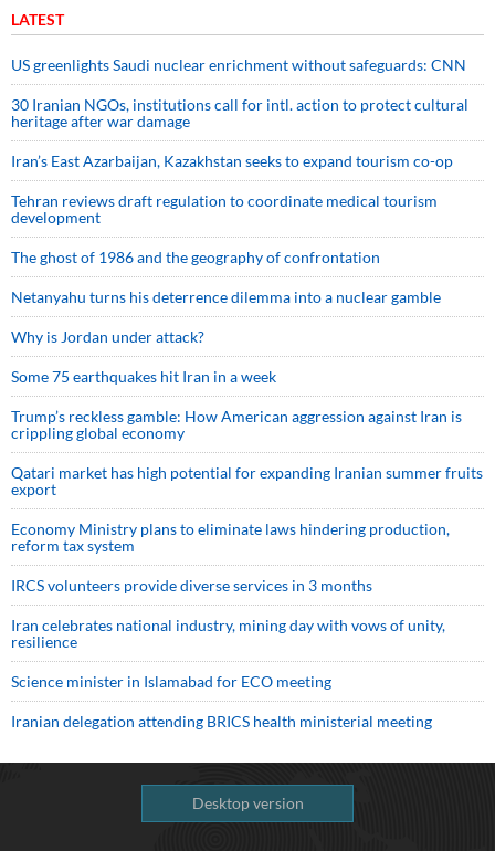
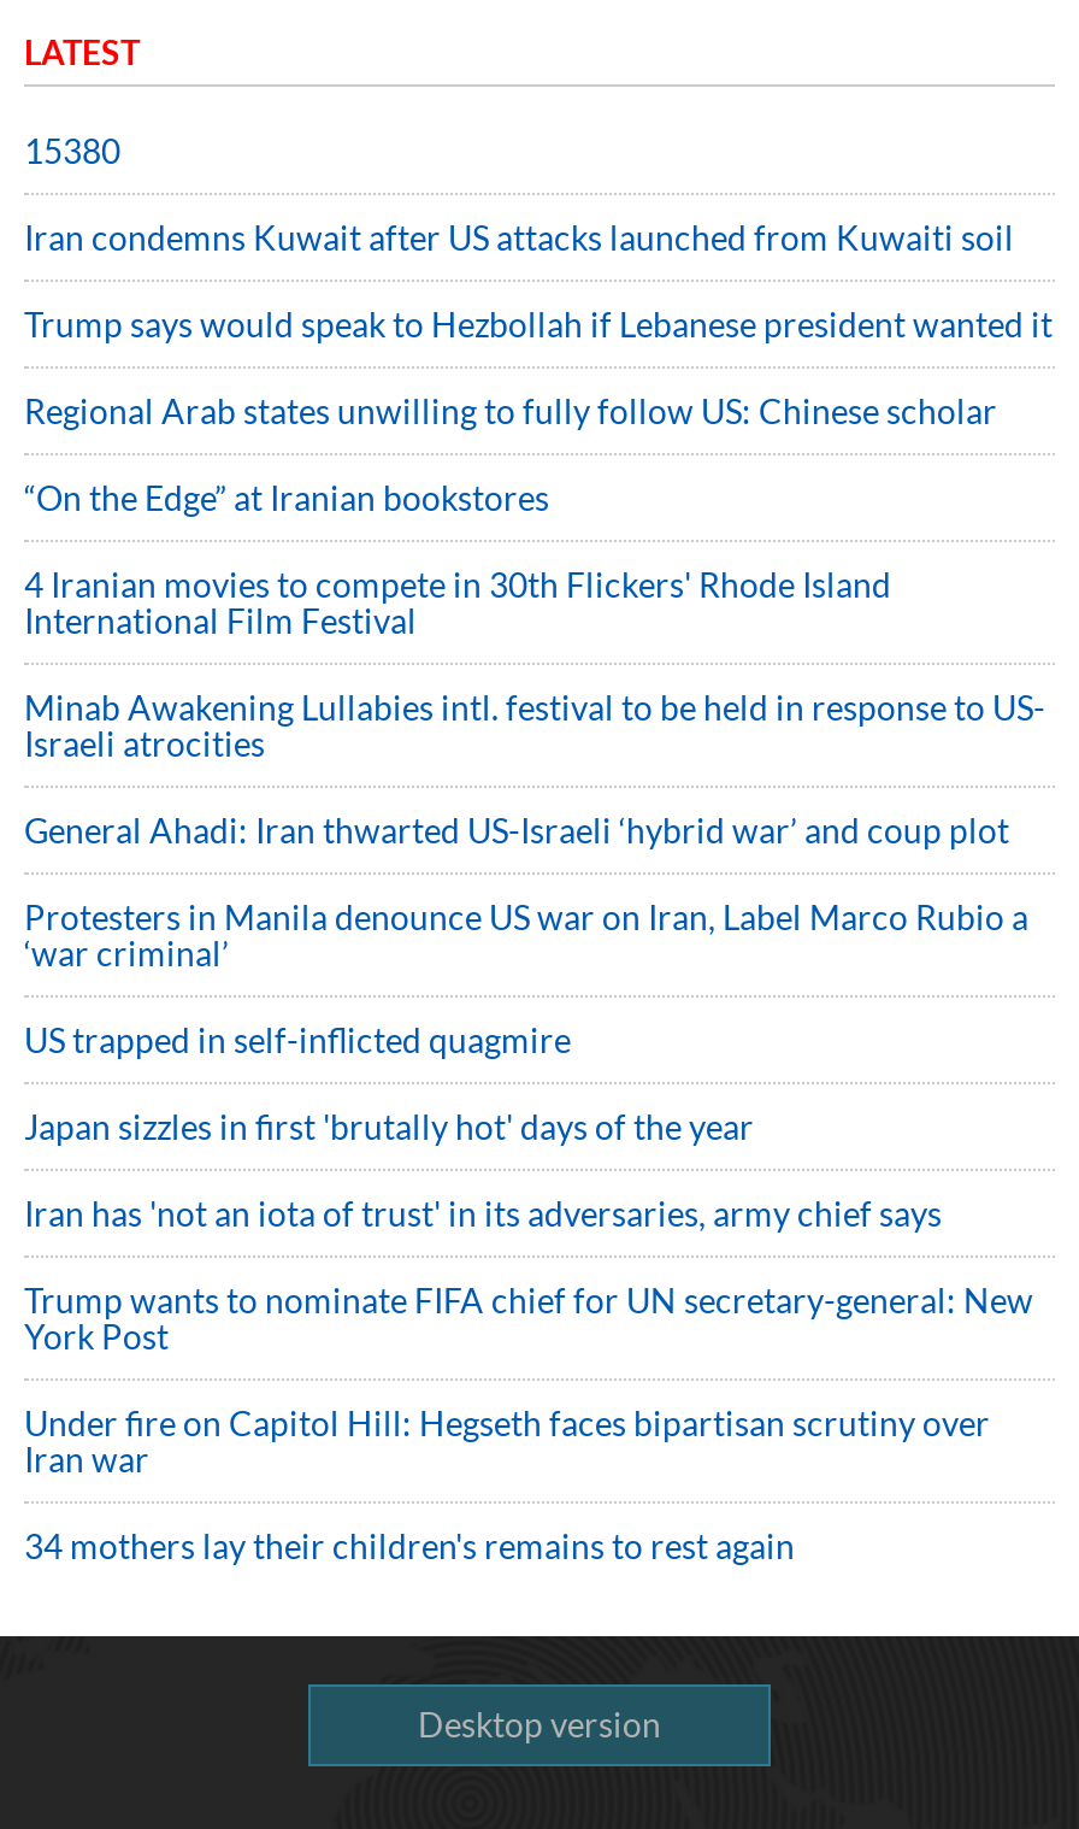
[11,55,466,74] US greenlights Saudi nuclear enrichment without safeguards: CNN -> [24,129,120,170] 15380
[11,95,468,130] 30 Iranian NGOs, institutions call for intl. action to protect cultural | heritage after war damage -> [24,216,1014,257] Iran condemns Kuwait after US attacks launched from Kuwaiti soil
[11,151,453,170] Iran’s East Azarbaijan, Kazakhstan seeks to expand tourism co-op -> [24,303,1053,344] Trump says would speak to Hezbollah if Lebanese president wanted it
[11,191,438,226] Tehran reviews draft regulation to coordinate medical tourism | development -> [24,390,997,431] Regional Arab states unwilling to fully follow US: Chinese scholar
[11,247,380,266] The ghost of 1986 and the geography of confrontation -> [24,476,549,517] “On the Edge” at Iranian bookstores
[11,287,441,306] Netanyahu turns his deterrence dilemma into a nuclear gamble -> [24,563,891,640] 4 Iranian movies to compete in 30th Flickers' Rhode Island | International Film Festival
[11,327,204,346] Why is Jordan under attack? -> [24,686,1045,763] Minab Awakening Lullabies intl. festival to be held in response to US- | Israeli atrocities
[11,367,276,385] Some 75 earthquakes hit Iran in a week -> [24,809,1009,850] General Ahadi: Iran thwarted US-Israeli ‘hybrid war’ and coup plot
[11,406,462,442] Trump’s reckless gamble: How American aggression against Iran is | crippling global economy -> [24,896,1028,973] Protesters in Manila denounce US war on Iran, Label Marco Rubio a | ‘war criminal’
[11,463,483,498] Qatari market has high potential for expanding Iranian summer fruits | export -> [24,1019,578,1060] US trapped in self-inflicted quagmire
[11,519,450,554] Economy Ministry plans to eliminate laws hindering production, | reform tax system -> [24,1105,754,1146] Japan sizzles in first 'brutally hot' days of the year
[11,575,372,594] IRCS volunteers provide diverse services in 3 months -> [24,1192,949,1233] Iran has 'not an iota of trust' in its adversaries, army chief says
[11,615,445,651] Iran celebrates national industry, mining day with vows of unity, | resilience -> [24,1279,1033,1356] Trump wants to nominate FIFA chief for UN secretary-general: New | York Post
[11,672,331,690] Science minister in Islamabad for ECO meeting -> [24,1402,990,1479] Under fire on Capitol Hill: Hegseth faces bipartisan scrutiny over | Iran war
[11,711,432,730] Iranian delegation attending BRICS health ministerial meeting -> [24,1525,795,1566] 34 mothers lay their children's remains to rest again

